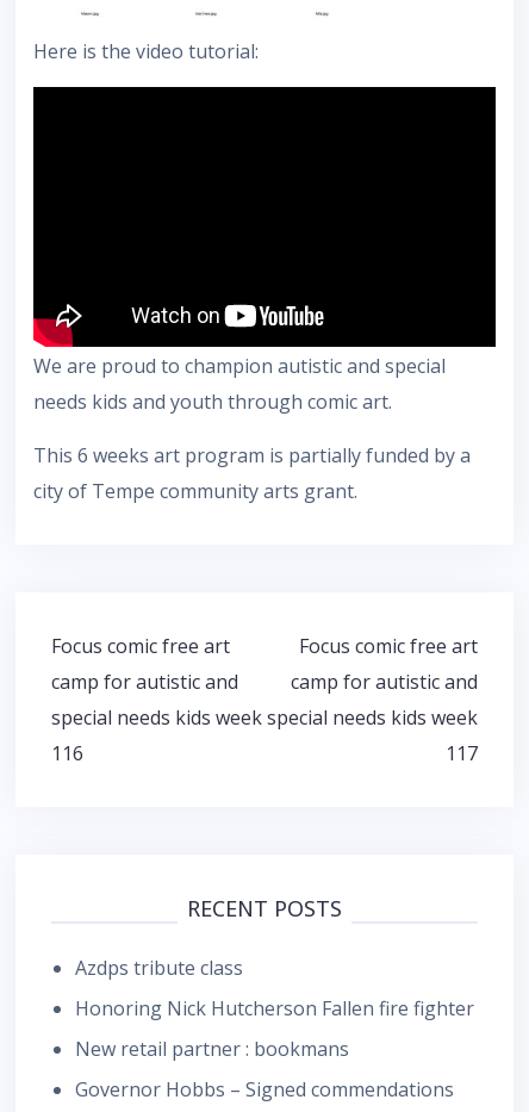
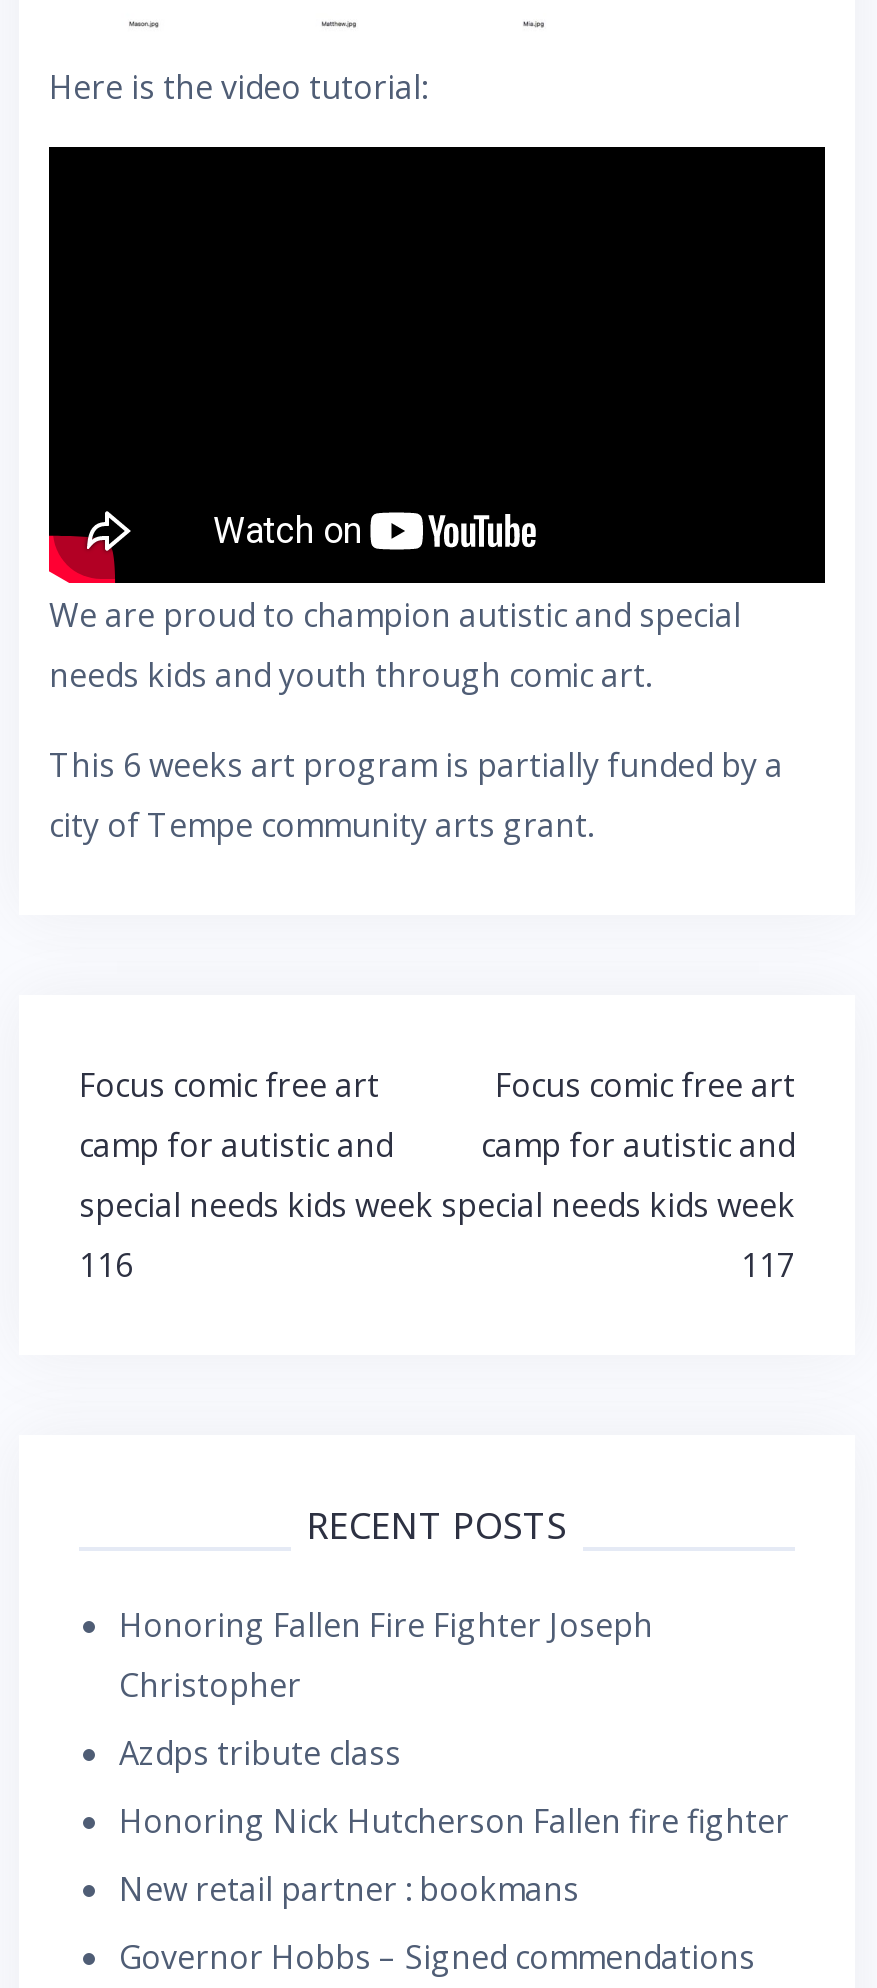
none -> [119,1602,653,1706] Honoring Fallen Fire Fighter Joseph | Christopher

